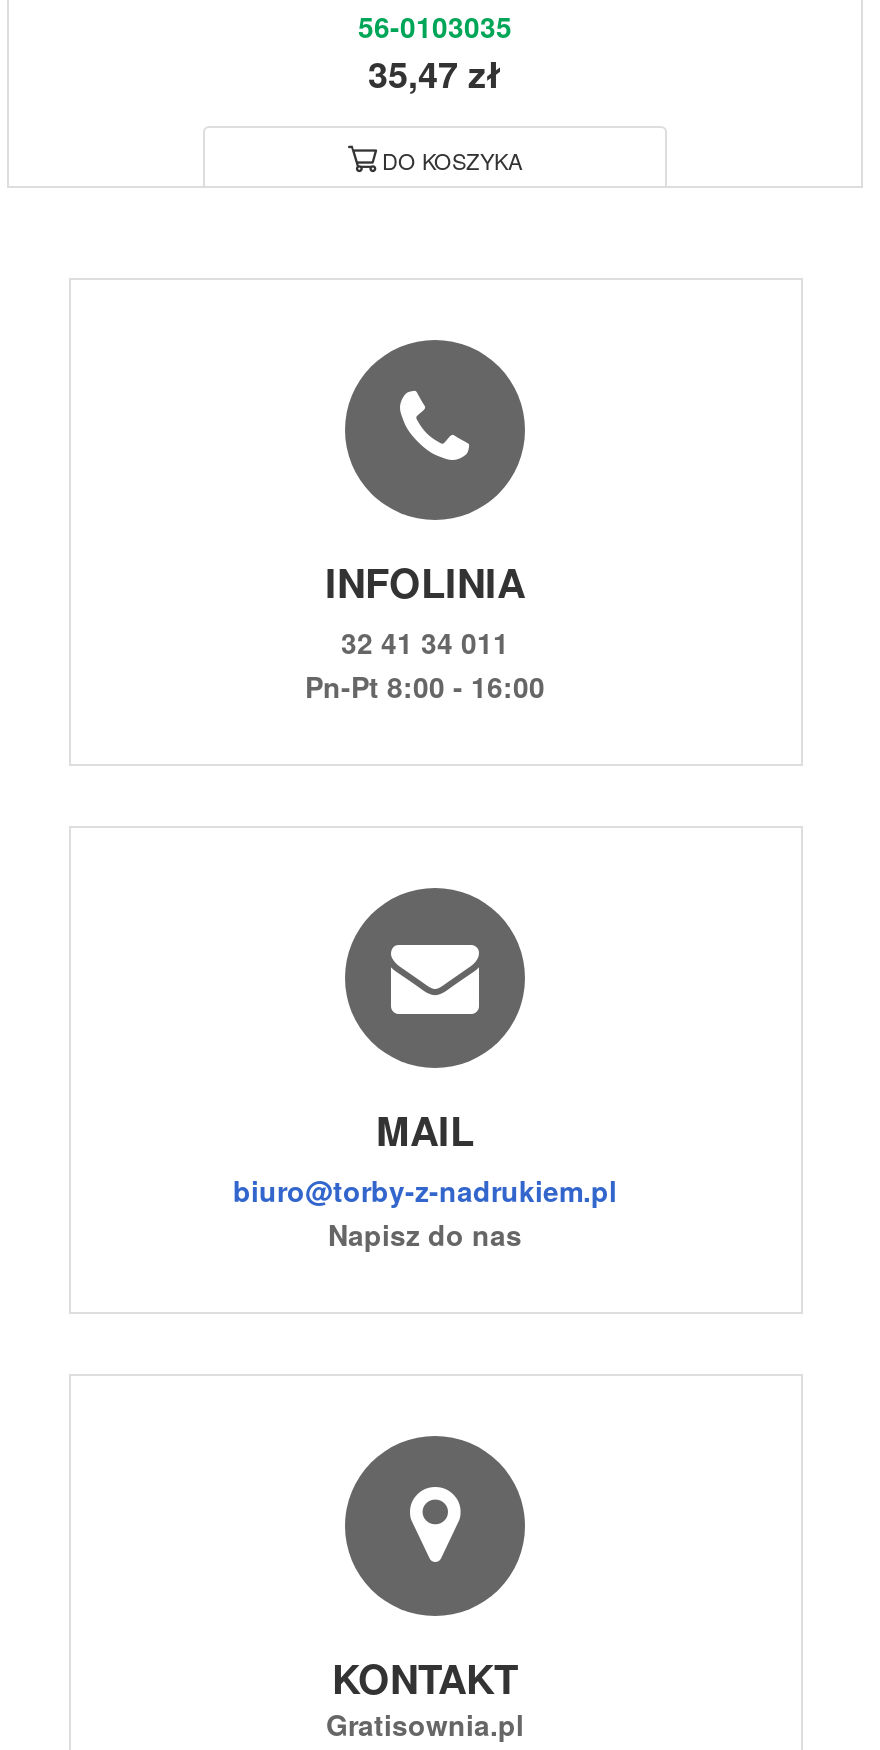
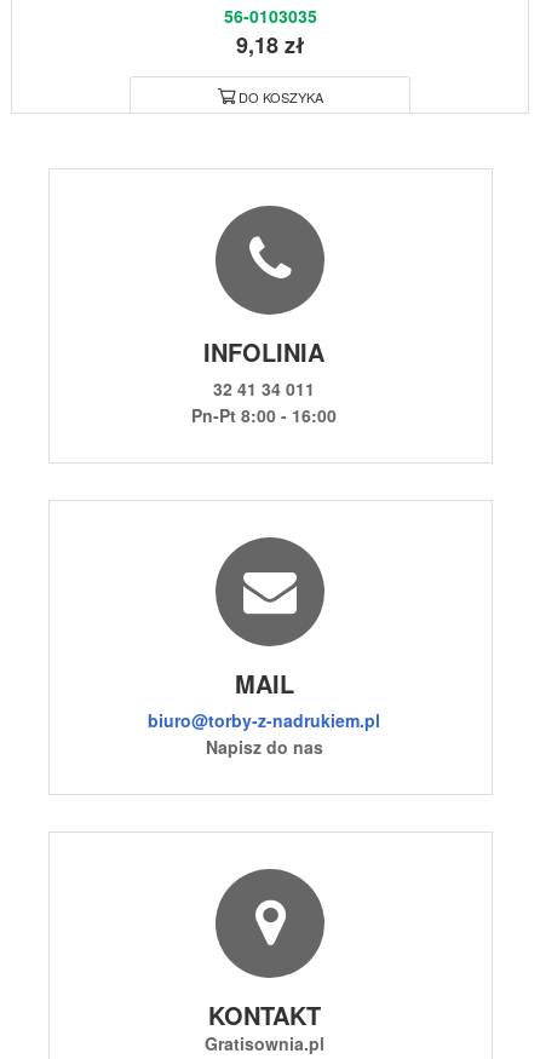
[368,49,502,101] 35,47 zł -> [235,30,305,61] 9,18 zł

